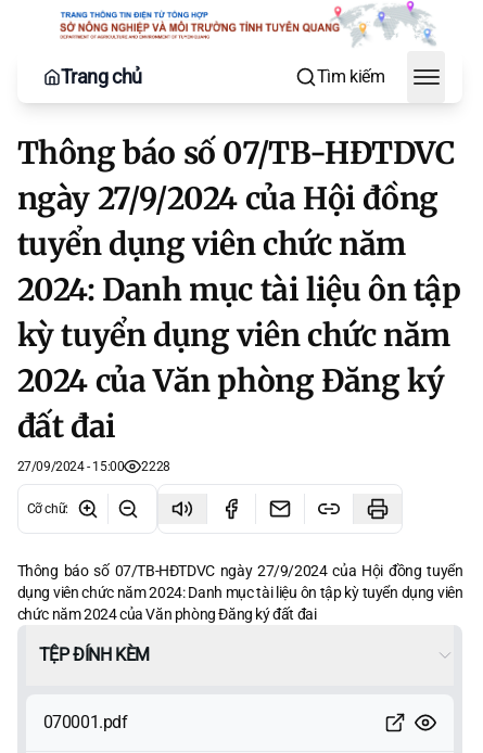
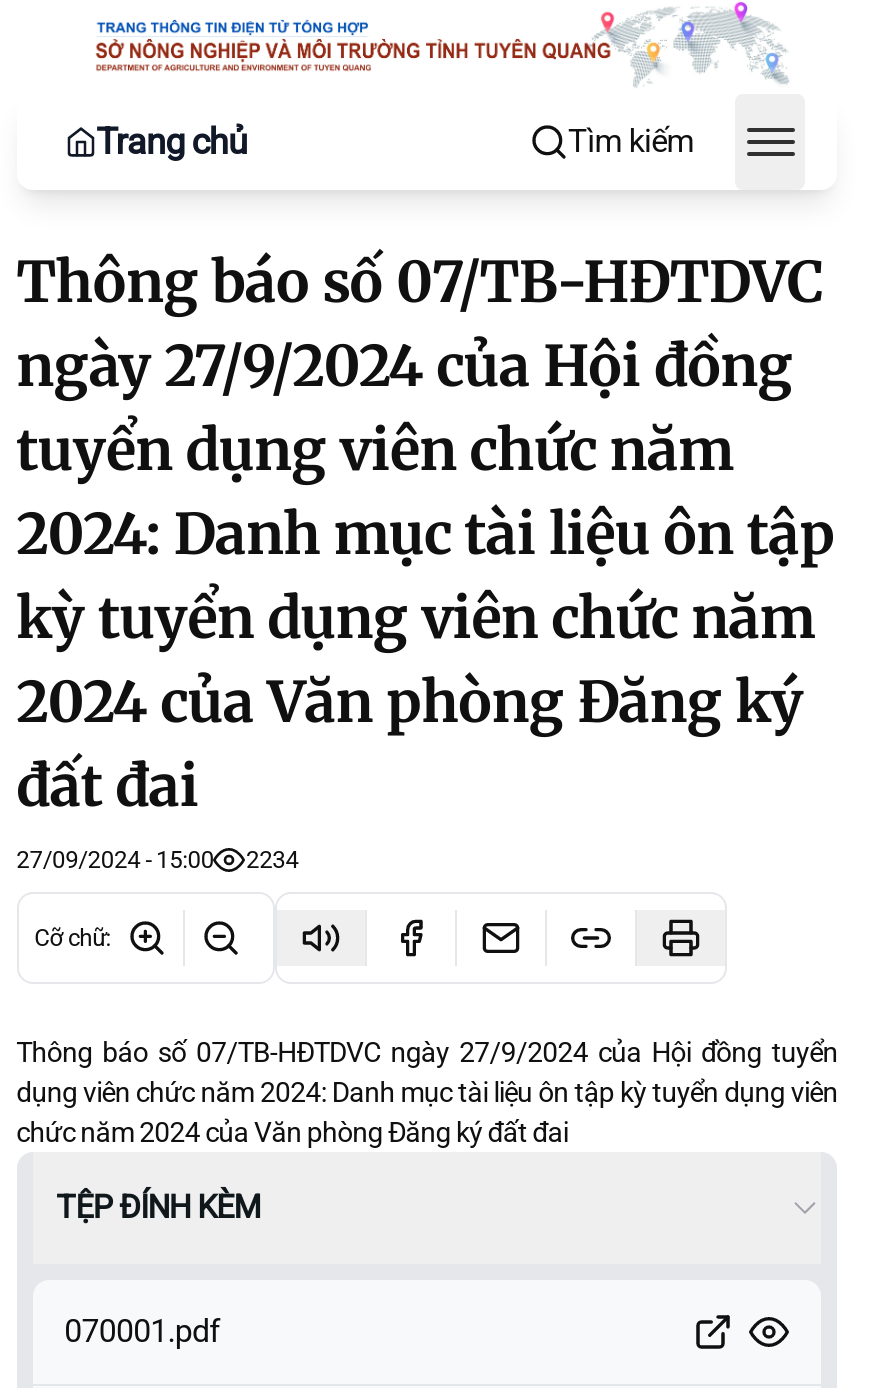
[17,459,170,474] 27/09/2024 - 15:00 2228 -> [16,846,299,874] 27/09/2024 - 15:00 2234

